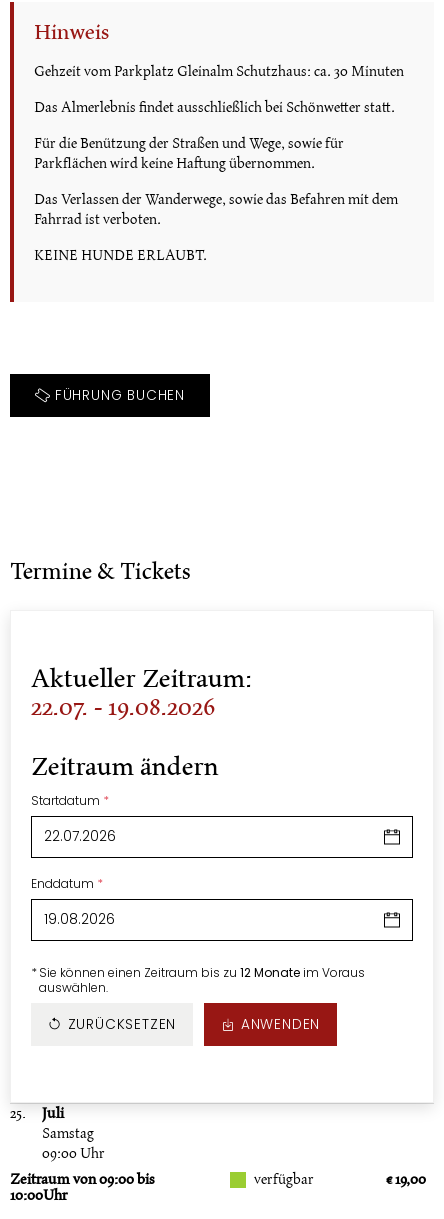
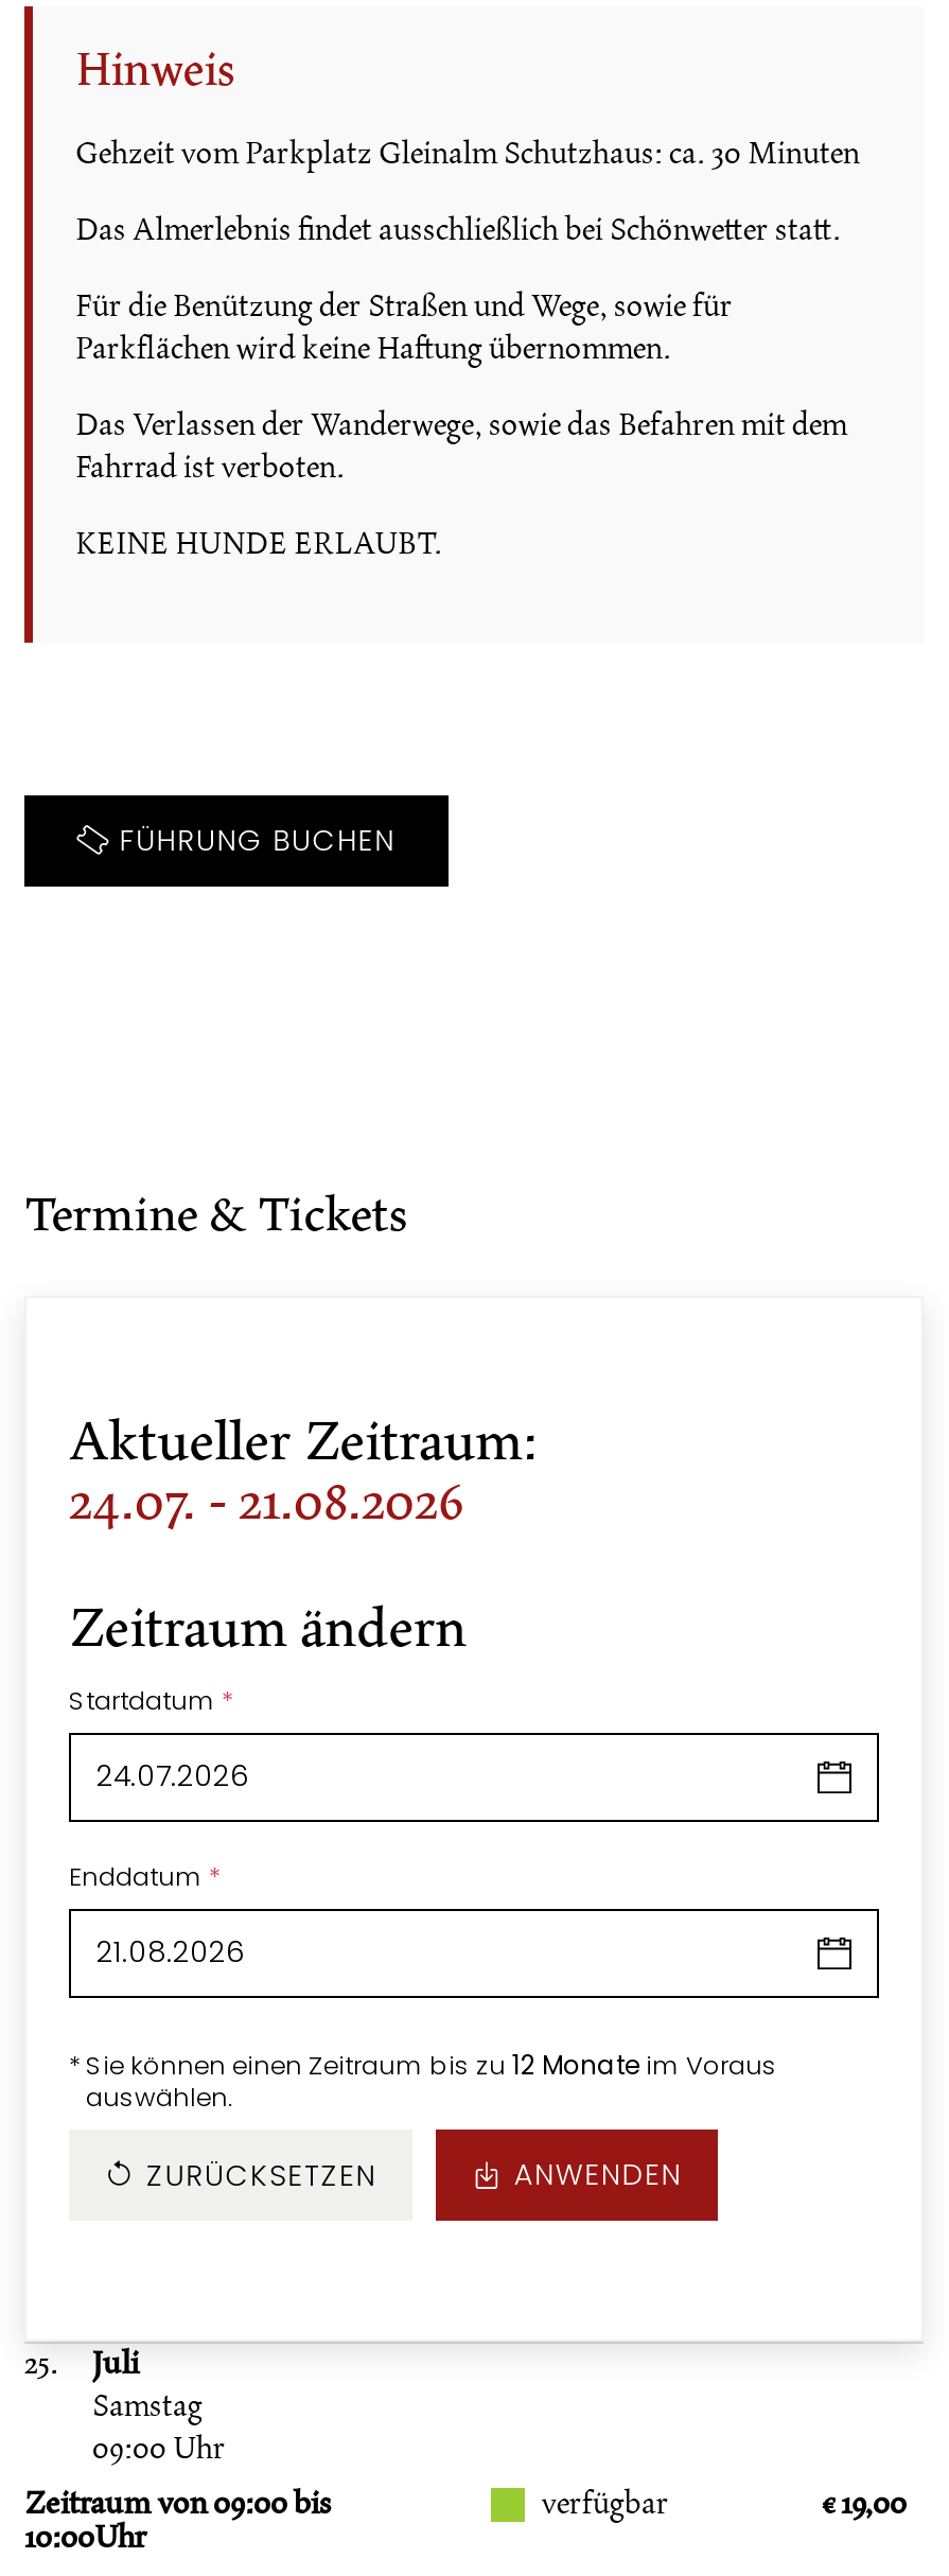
[31,695,215,723] 22.07. - 19.08.2026 -> [69,1476,463,1536] 24.07. - 21.08.2026

